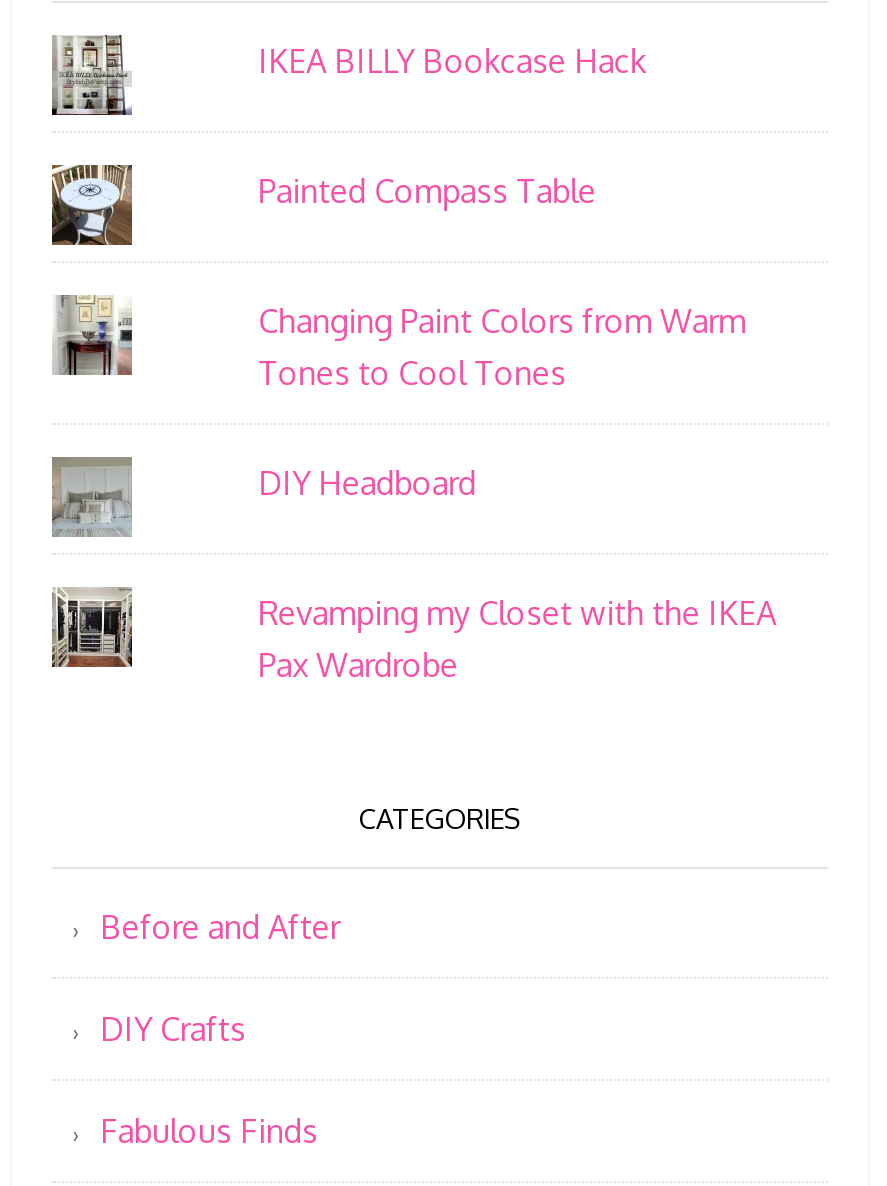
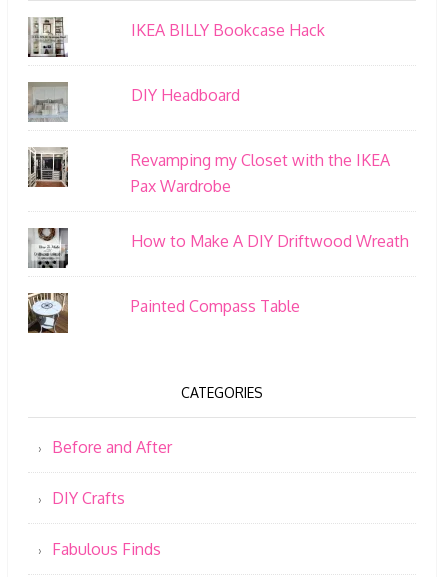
moved [258,171,596,211] -> [131,296,300,316]: Painted Compass Table
[54,296,134,378] [image] -> none
[258,301,746,393] Changing Paint Colors from Warm | Tones to Cool Tones -> none
moved [258,463,776,685] -> [131,85,390,196]: DIY Headboard | Revamping my Closet with the IKEA | Pax Wardrobe
none -> [27,227,69,269] [image]
none -> [131,231,409,251] How to Make A DIY Driftwood Wreath

